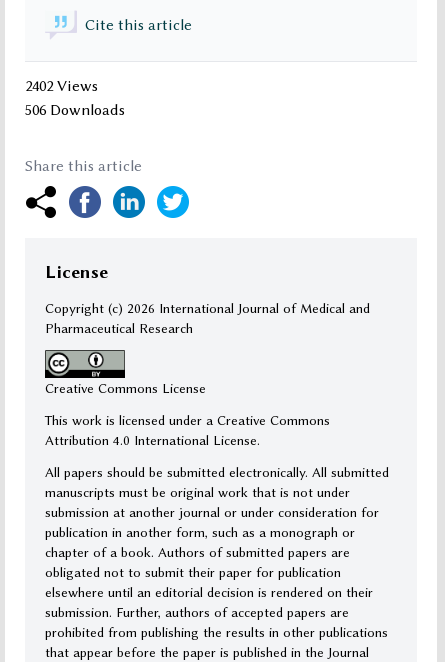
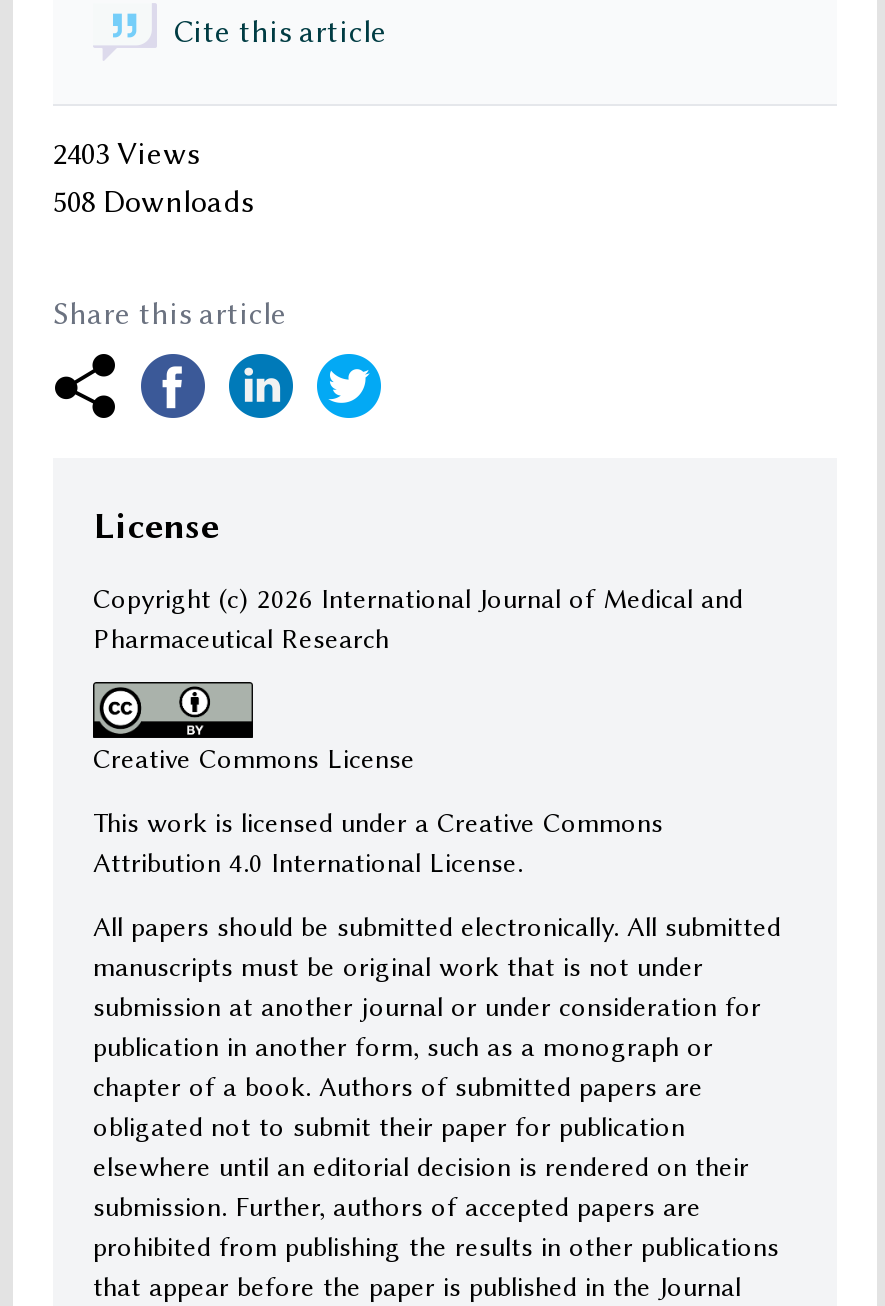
[25,77,98,95] 2402 Views -> [53,136,199,172] 2403 Views
[25,101,125,119] 506 Downloads -> [53,184,253,220] 508 Downloads

